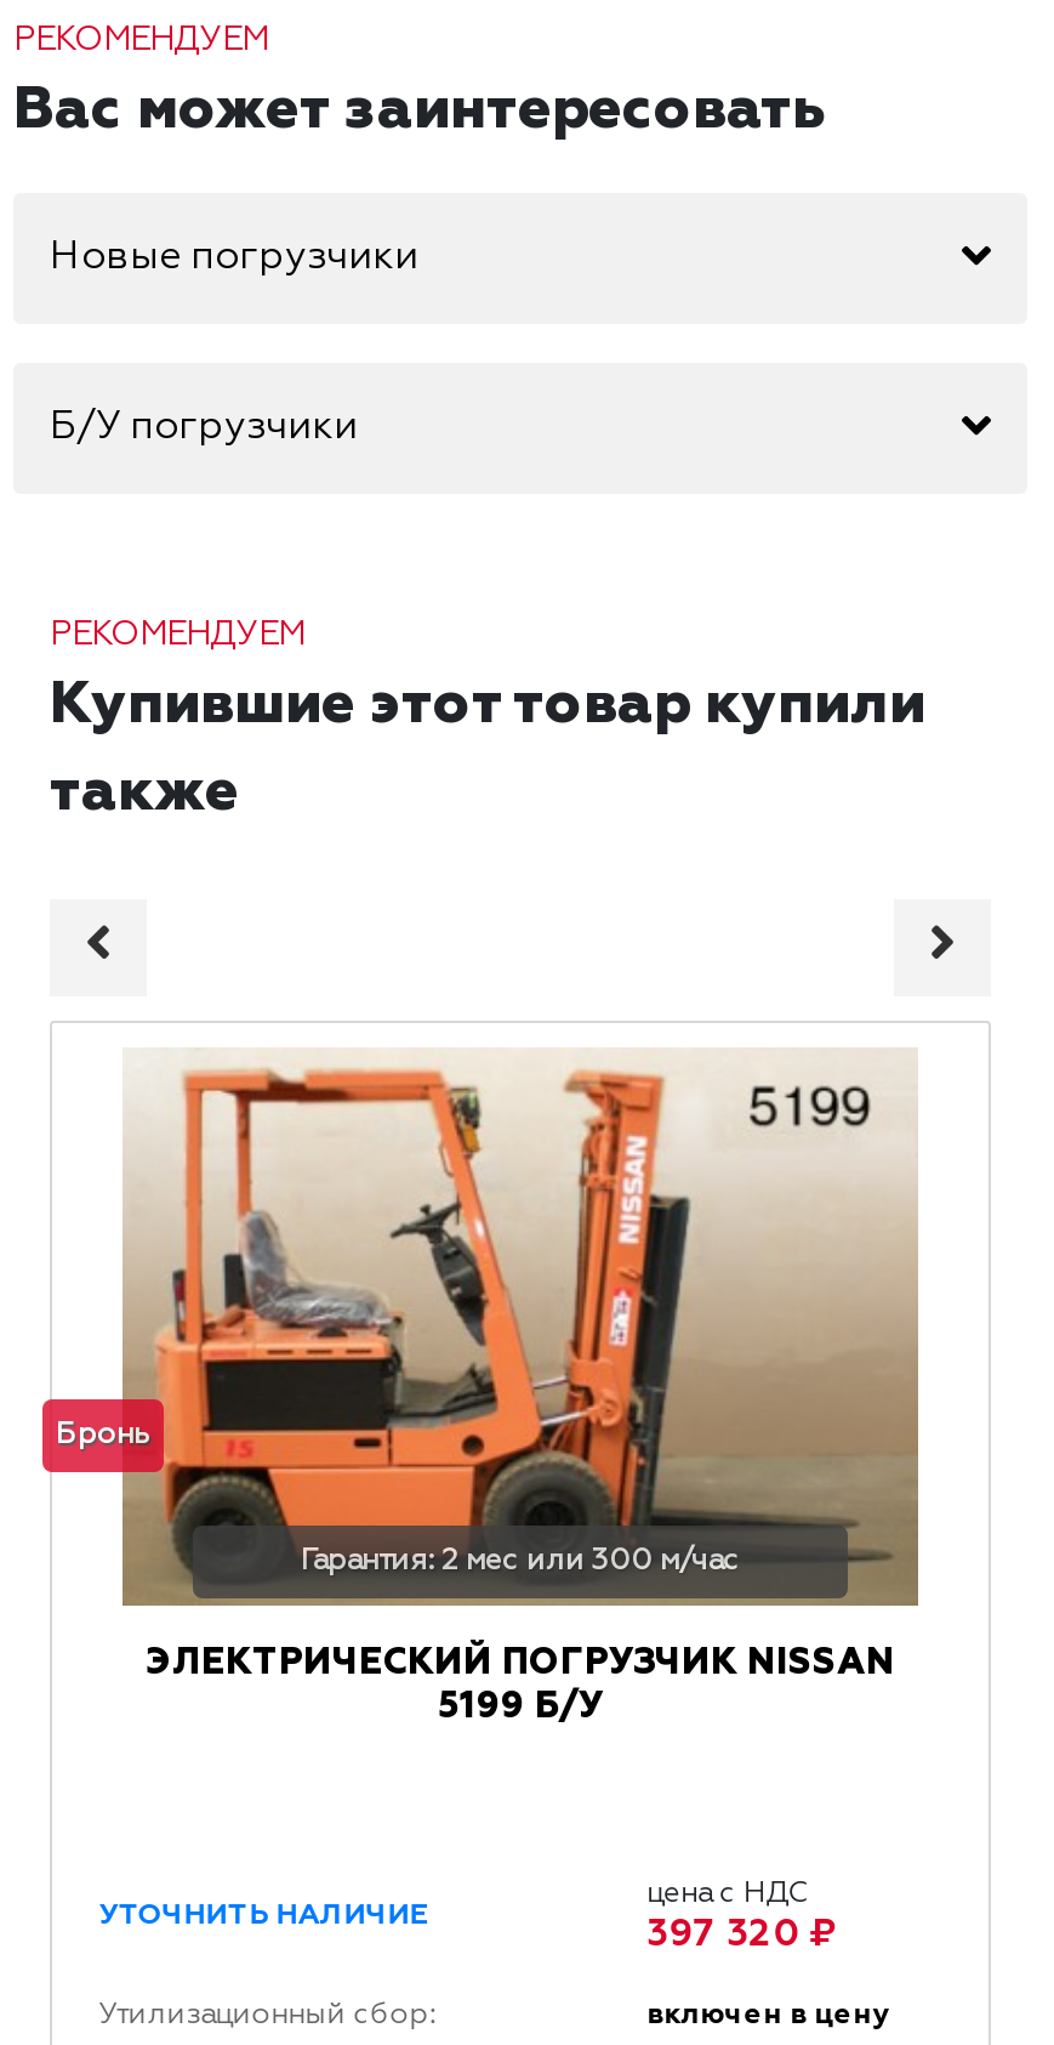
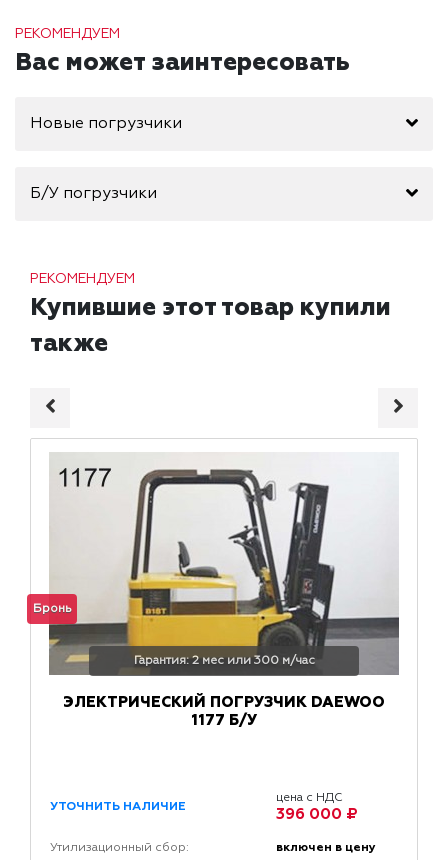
[96,1050,945,1680] [image] | ЭЛЕКТРИЧЕСКИЙ ПОГРУЗЧИК NISSAN -> [48,450,400,710] [image] | ЭЛЕКТРИЧЕСКИЙ ПОГРУЗЧИК DAEWOO
[438,1687,603,1724] 5199 Б/У -> [191,713,257,728] 1177 Б/У
[647,1912,838,1958] 397 320 ₽ -> [276,805,358,824] 396 000 ₽

